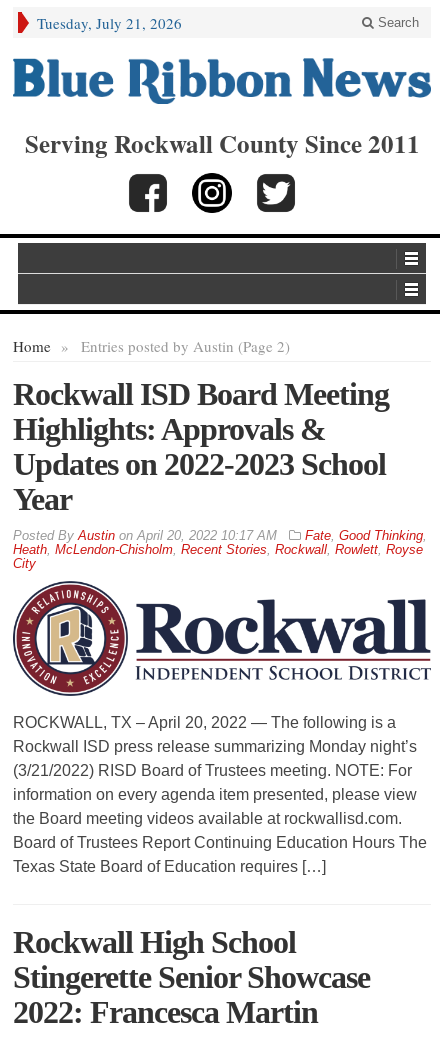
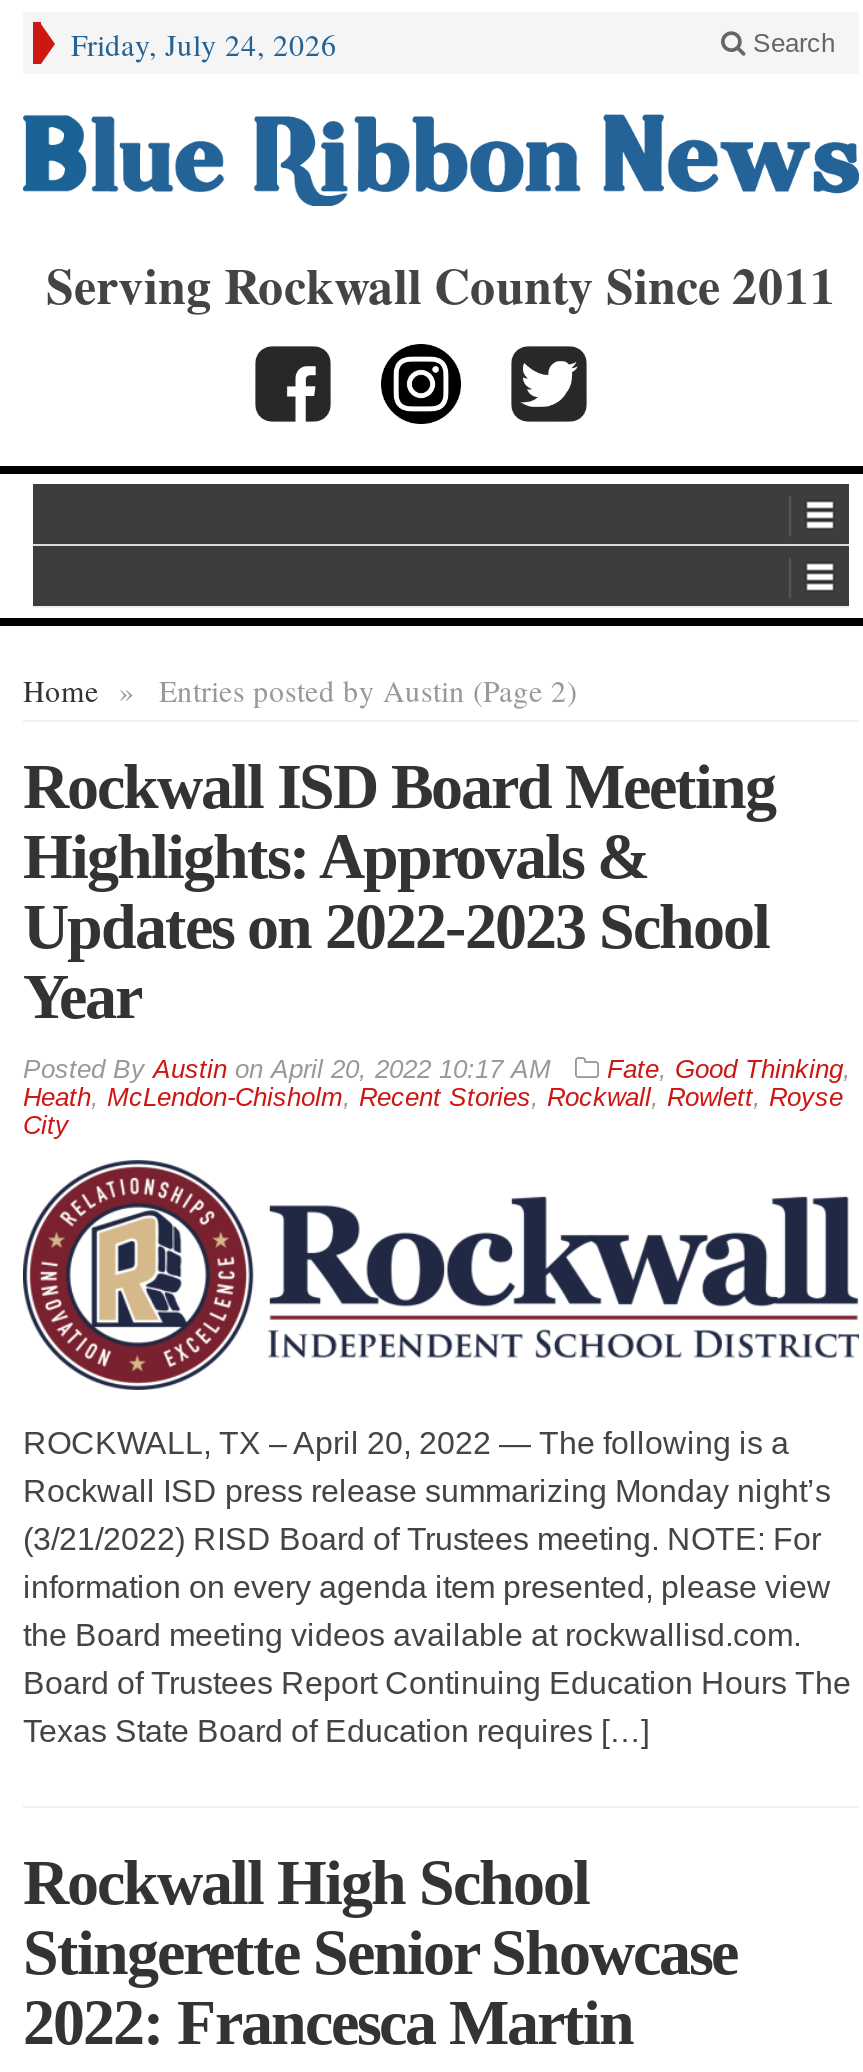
[37,13,182,33] Tuesday, July 21, 2026 -> [71,24,337,64] Friday, July 24, 2026

